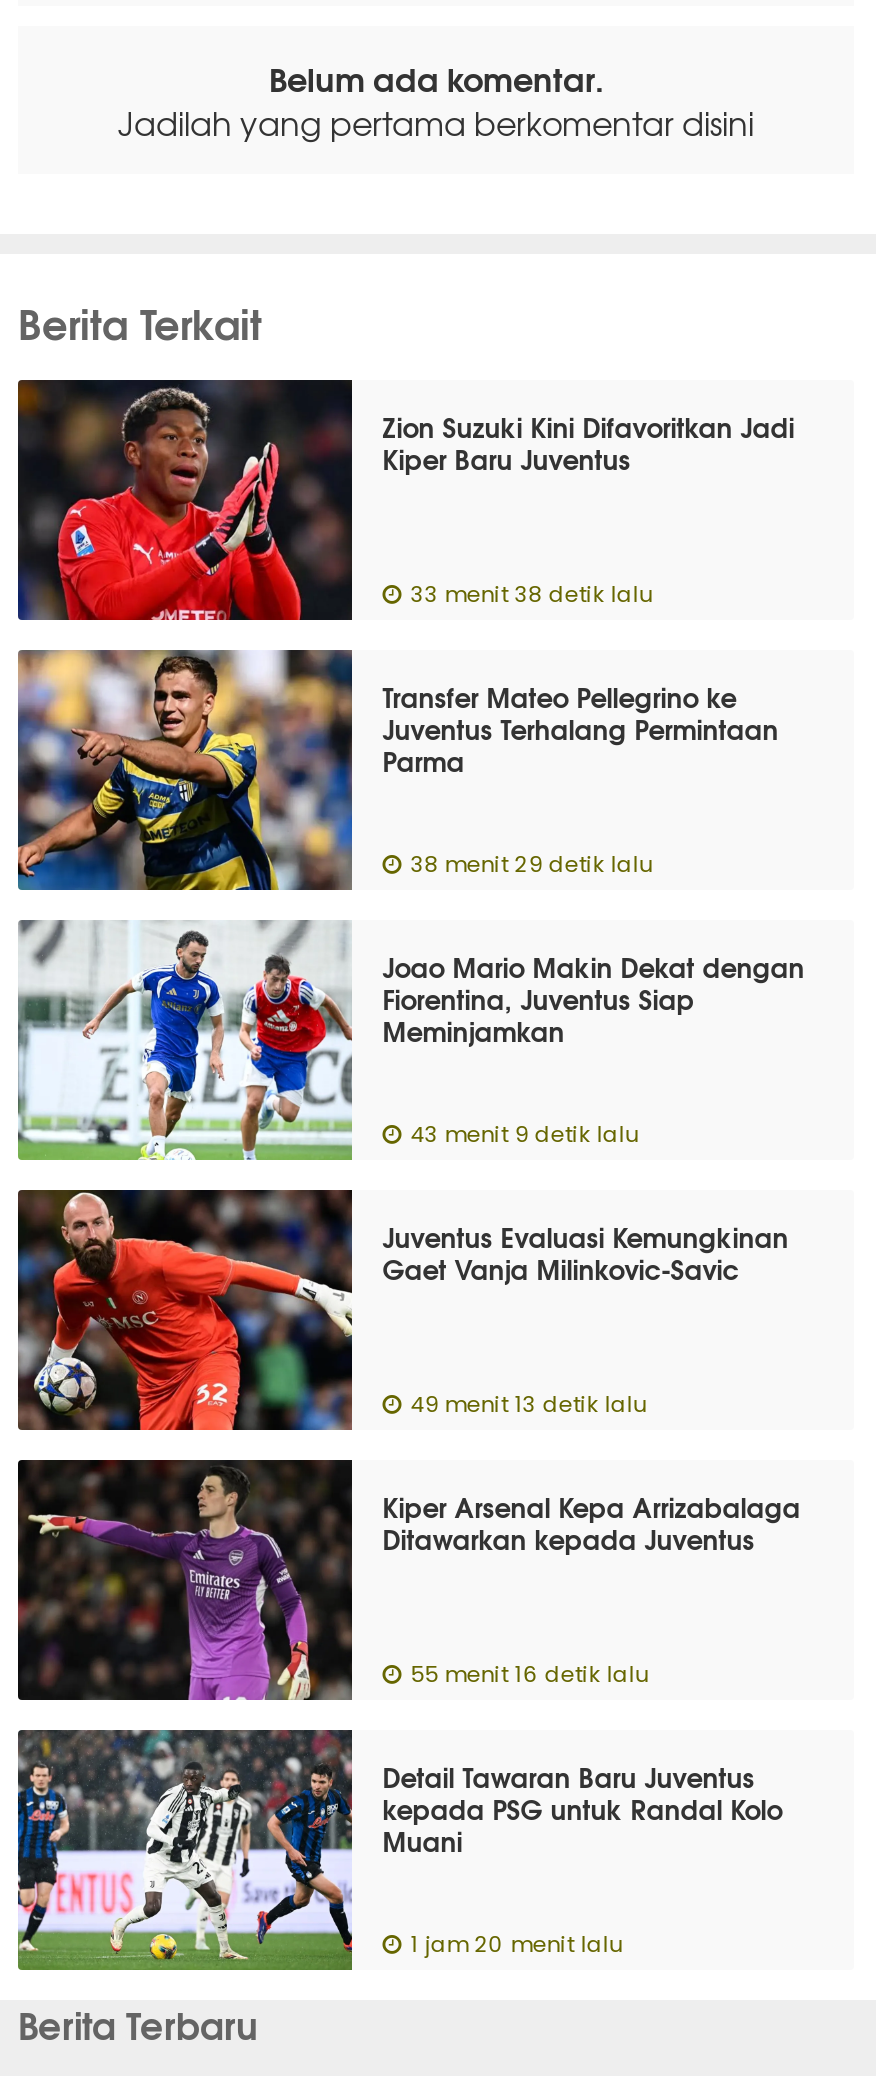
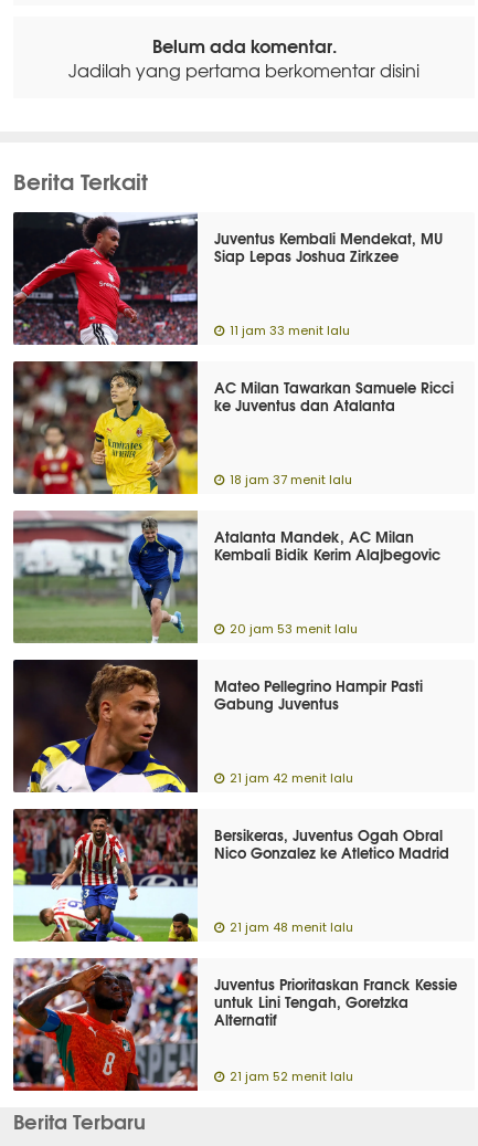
[18,378,794,622] [image] | Zion Suzuki Kini Difavoritkan Jadi | Kiper Baru Juventus -> [13,212,443,346] [image] | Juventus Kembali Mendekat, MU | Siap Lepas Joshua Zirkzee
[410,584,652,606] 33 menit 38 detik lalu -> [230,325,350,337] 11 jam 33 menit lalu
[16,648,778,892] [image] | Transfer Mateo Pellegrino ke | Juventus Terhalang Permintaan | Parma -> [12,360,454,495] [image] | AC Milan Tawarkan Samuele Ricci | ke Juventus dan Atalanta
[410,854,652,876] 38 menit 29 detik lalu -> [230,474,352,486] 18 jam 37 menit lalu
[18,920,804,1162] [image] | Joao Mario Makin Dekat dengan | Fiorentina, Juventus Siap | Meminjamkan -> [12,511,441,644] [image] | Atalanta Mandek, AC Milan | Kembali Bidik Kerim Alajbegovic
[410,1124,638,1146] 43 menit 9 detik lalu -> [230,623,358,635] 20 jam 53 menit lalu
[18,1190,788,1432] [image] | Juventus Evaluasi Kemungkinan | Gaet Vanja Milinkovic-Savic -> [13,660,423,793] [image] | Mateo Pellegrino Hampir Pasti | Gabung Juventus
[410,1394,646,1416] 49 menit 13 detik lalu -> [230,772,353,785] 21 jam 42 menit lalu
[16,1460,800,1702] [image] | Kiper Arsenal Kepa Arrizabalaga | Ditawarkan kepada Juventus -> [12,809,450,943] [image] | Bersikeras, Juventus Ogah Obral | Nico Gonzalez ke Atletico Madrid
[410,1664,648,1686] 55 menit 16 detik lalu -> [230,922,353,934] 21 jam 48 menit lalu
[16,1728,782,1972] [image] | Detail Tawaran Baru Juventus | kepada PSG untuk Randal Kolo | Muani -> [12,957,457,1092] [image] | Juventus Prioritaskan Franck Kessie | untuk Lini Tengah, Goretzka | Alternatif
[410,1934,622,1956] 1 jam 20 menit lalu -> [230,1071,353,1083] 21 jam 52 menit lalu

